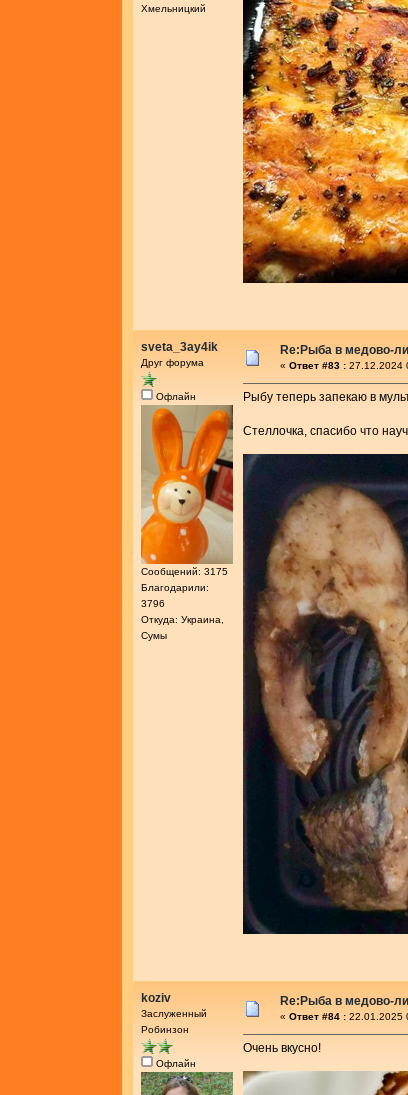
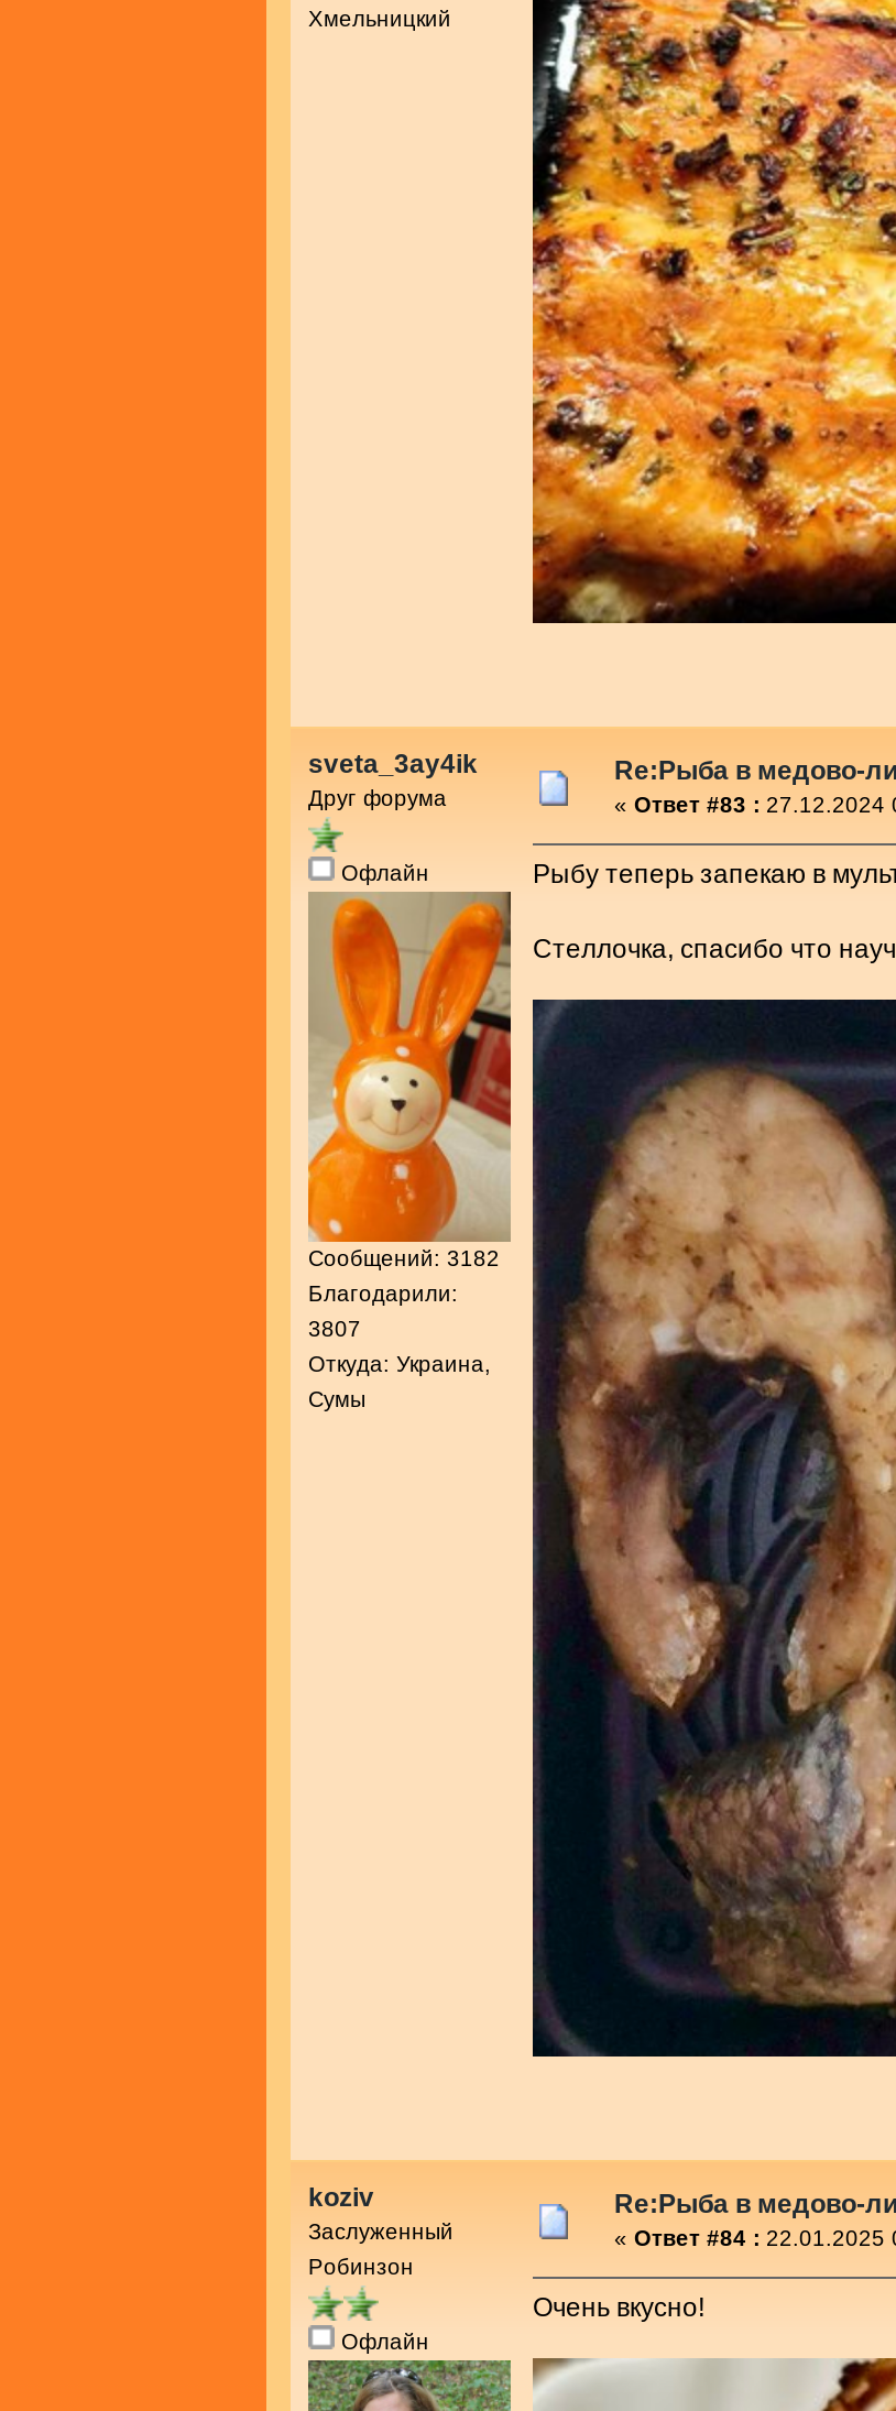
[141,566,228,577] Сообщений: 3175 -> [308,1246,500,1270] Сообщений: 3182
[141,598,165,609] 3796 -> [308,1316,361,1340] 3807

